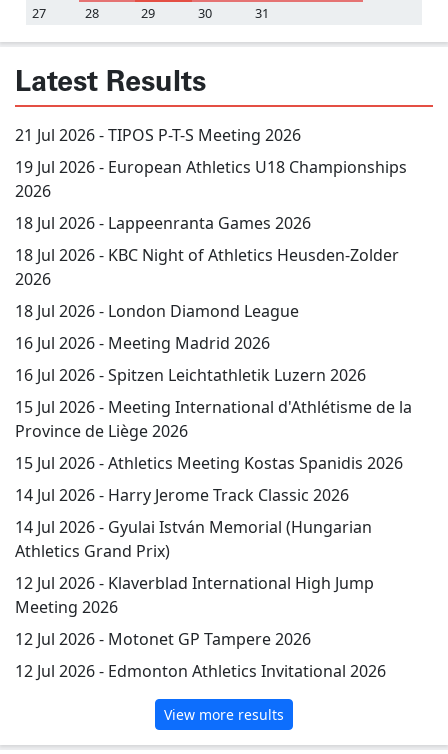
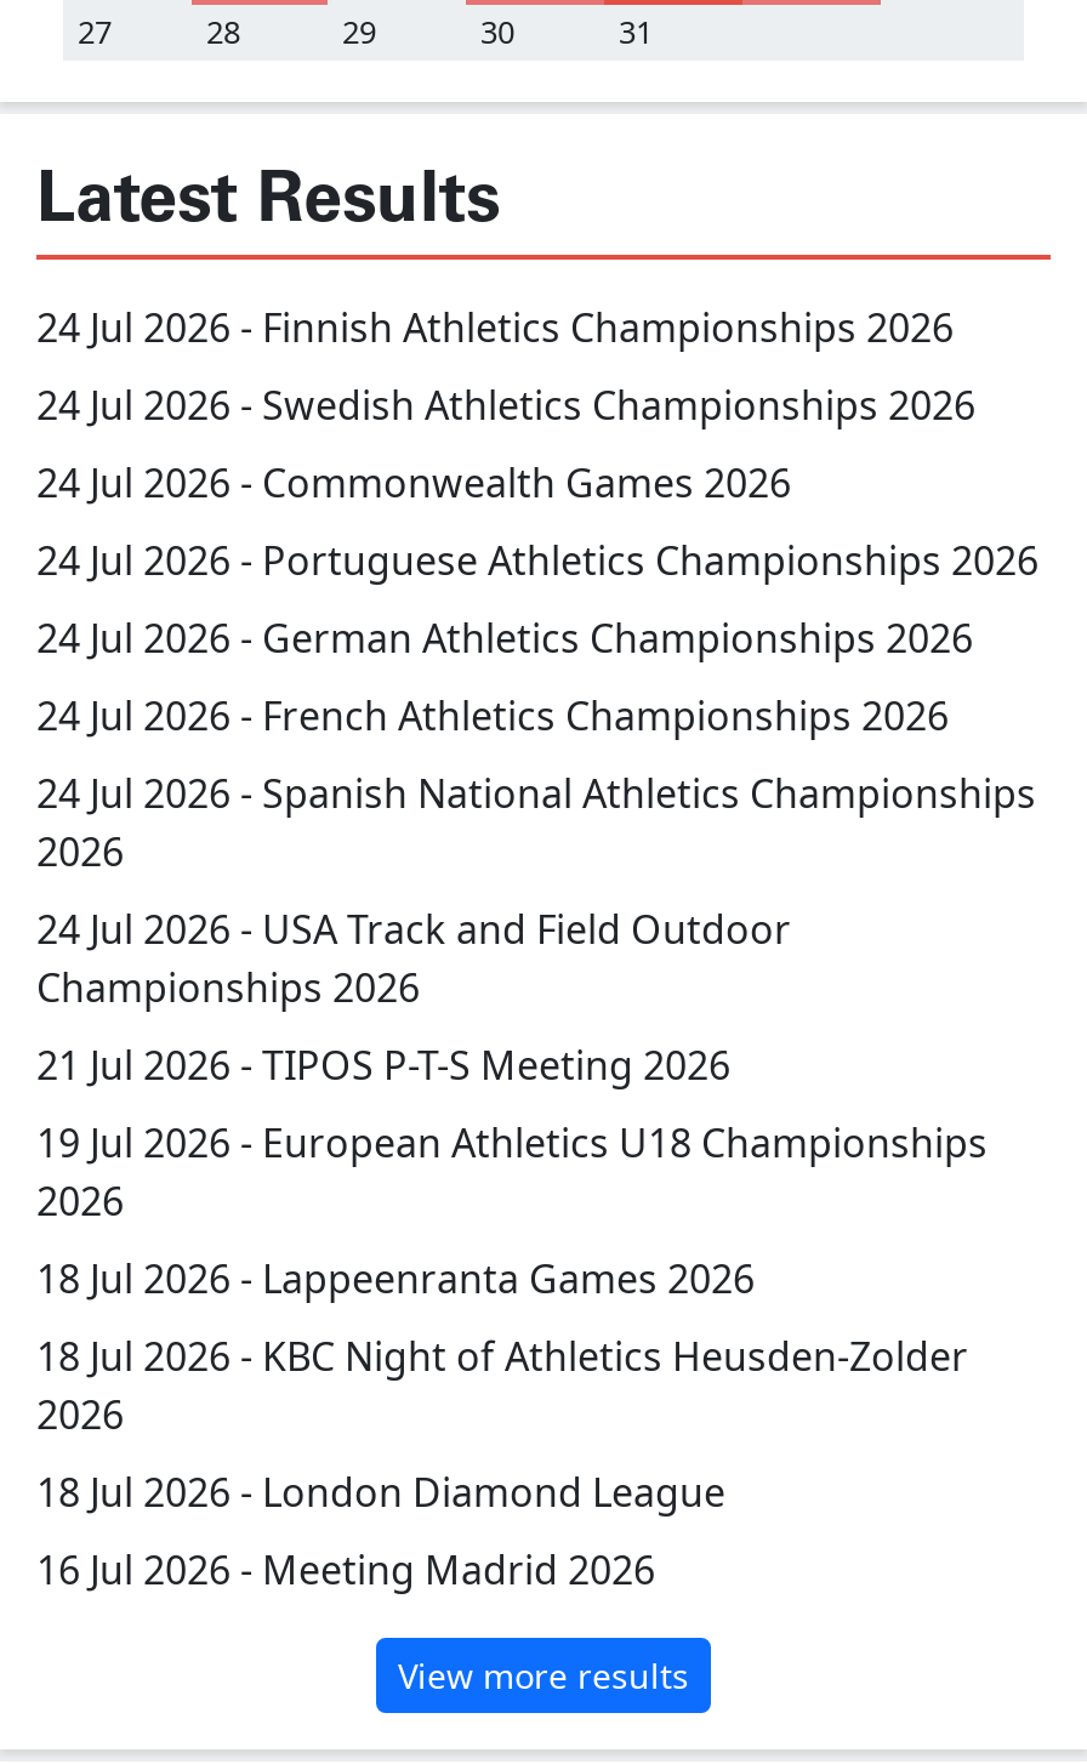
none -> [36,301,1038,1014] 24 Jul 2026 - Finnish Athletics Championships 2026 | 24 Jul 2026 - Swedish Athletics Championships 2026 | 24 Jul 2026 - Commonwealth Games 2026 | 24 Jul 2026 - Portuguese Athletics Championships 2026 | 24 Jul 2026 - German Athletics Championships 2026 | 24 Jul 2026 - French Athletics Championships 2026 | 24 Jul 2026 - Spanish National Athletics Championships | 2026 | 24 Jul 2026 - USA Track and Field Outdoor | Championships 2026
moved [15,124,407,354] -> [36,1039,988,1597]: 21 Jul 2026 - TIPOS P-T-S Meeting 2026 | 19 Jul 2026 - European Athletics U18 Championships | 2026 | 18 Jul 2026 - Lappeenranta Games 2026 | 18 Jul 2026 - KBC Night of Athletics Heusden-Zolder | 2026 | 18 Jul 2026 - London Diamond League | 16 Jul 2026 - Meeting Madrid 2026
[15,364,412,682] 16 Jul 2026 - Spitzen Leichtathletik Luzern 2026 | 15 Jul 2026 - Meeting International d'Athlétisme de la | Province de Liège 2026 | 15 Jul 2026 - Athletics Meeting Kostas Spanidis 2026 | 14 Jul 2026 - Harry Jerome Track Classic 2026 | 14 Jul 2026 - Gyulai István Memorial (Hungarian | Athletics Grand Prix) | 12 Jul 2026 - Klaverblad International High Jump | Meeting 2026 | 12 Jul 2026 - Motonet GP Tampere 2026 | 12 Jul 2026 - Edmonton Athletics Invitational 2026 -> none

